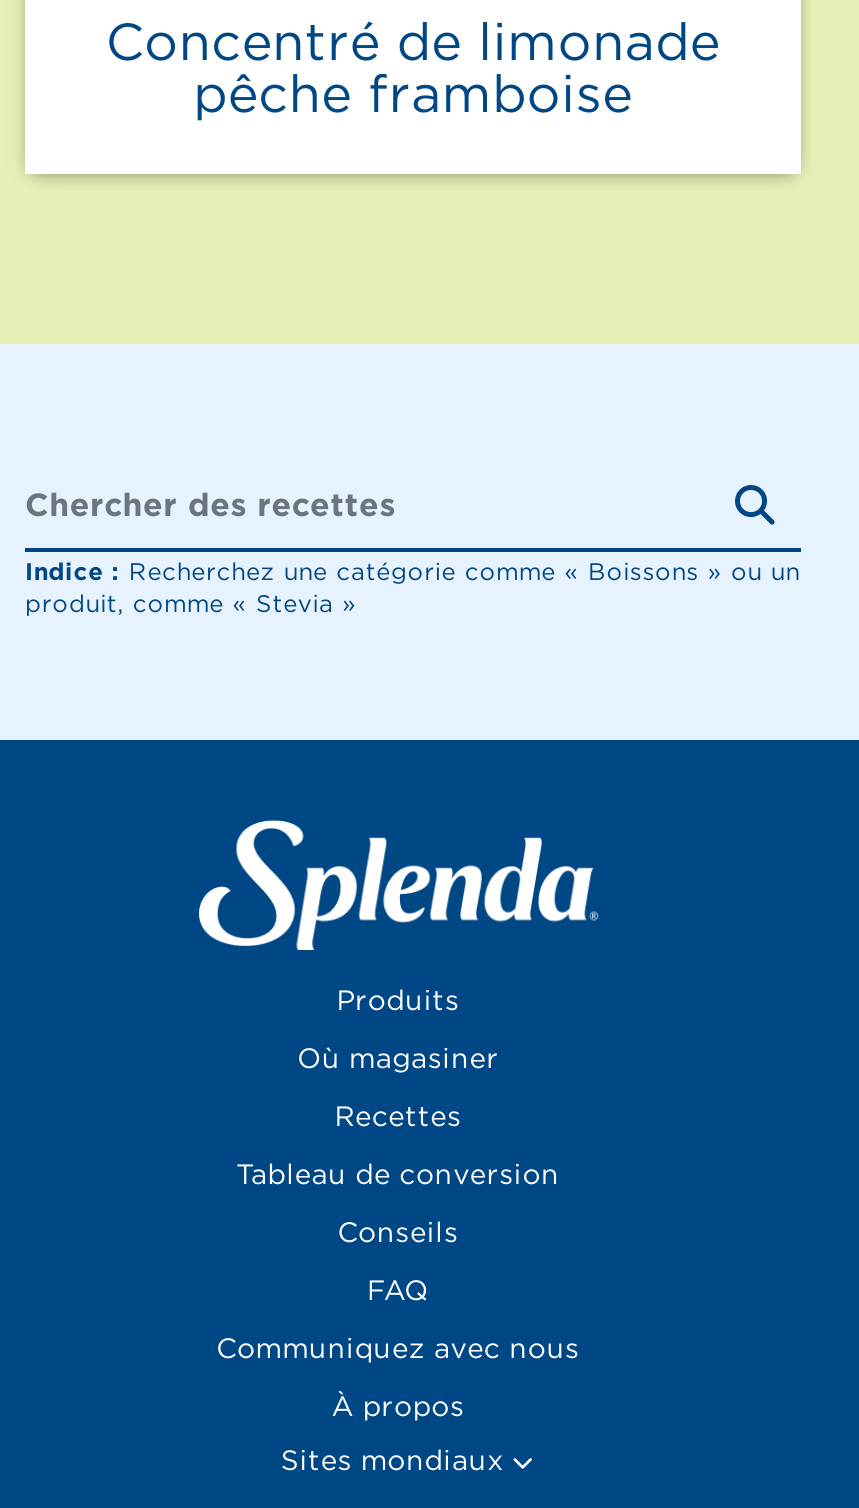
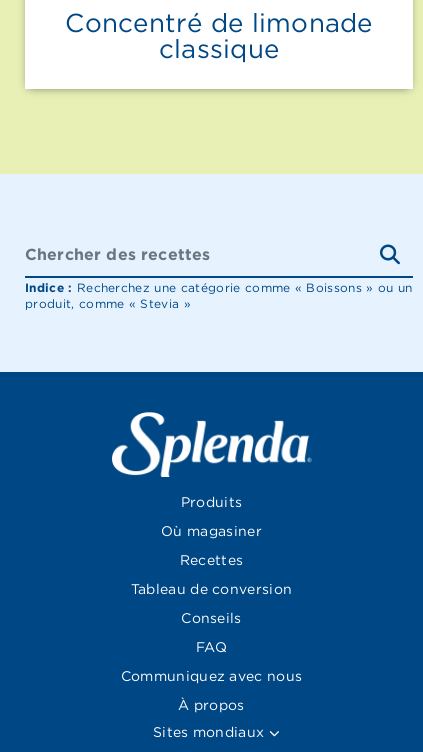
[193,61,633,123] pêche framboise -> [159,33,279,64] classique

